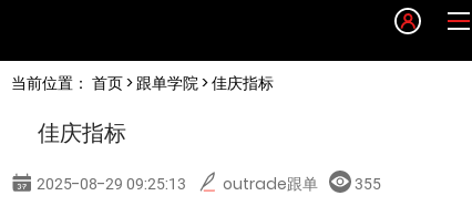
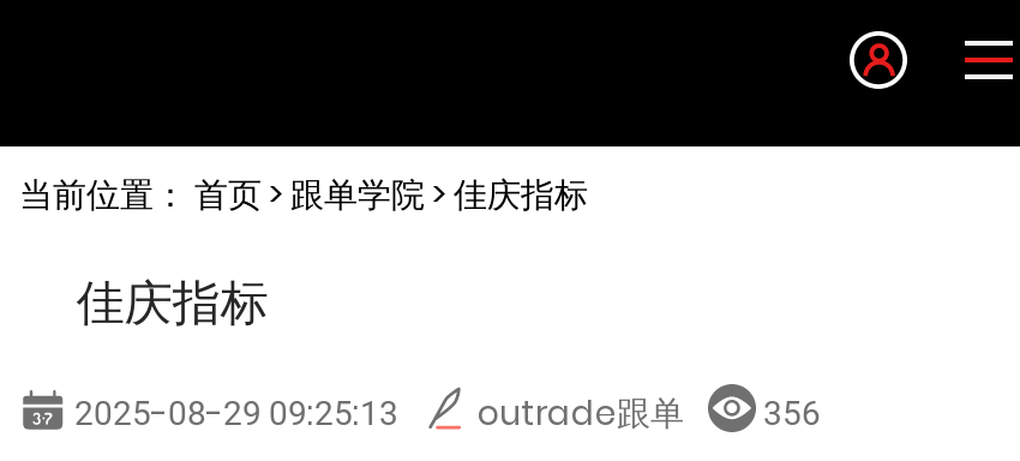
[37,173,381,195] 2025-08-29 09:25:13 outrade跟单 355 -> [74,389,821,437] 2025-08-29 09:25:13 outrade跟单 356

